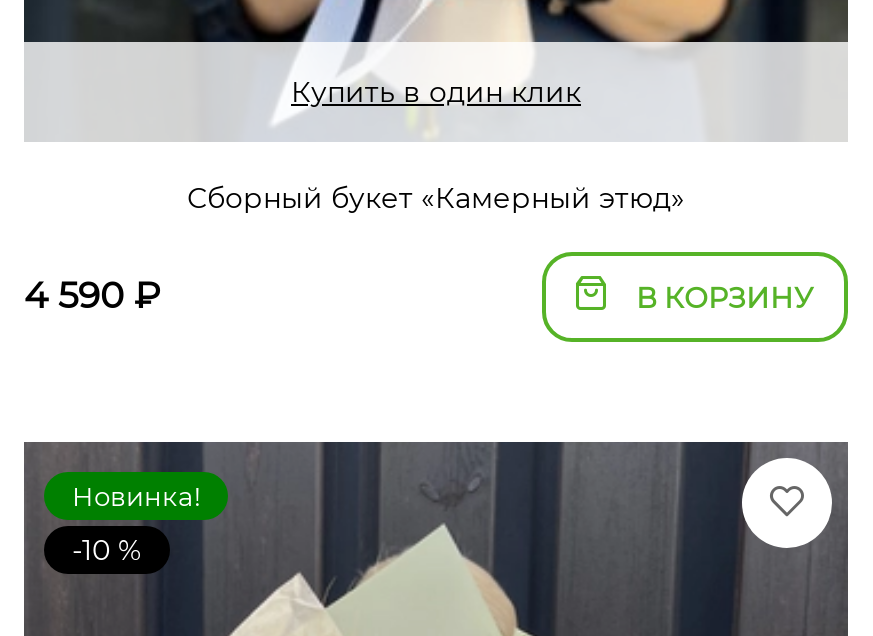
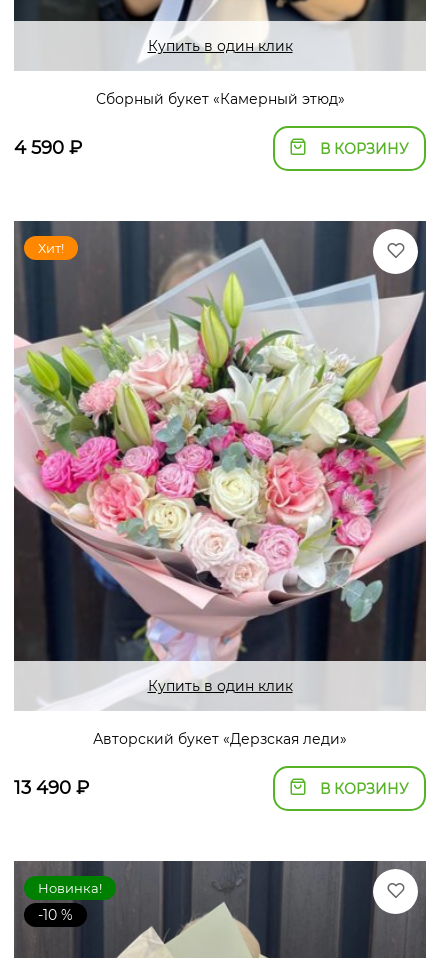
none -> [14,221,426,709] [image] | Хит!
none -> [14,677,409,799] Купить в один клик | Авторский букет «Дерзская леди» | 13 490 ₽ | В КОРЗИНУ

